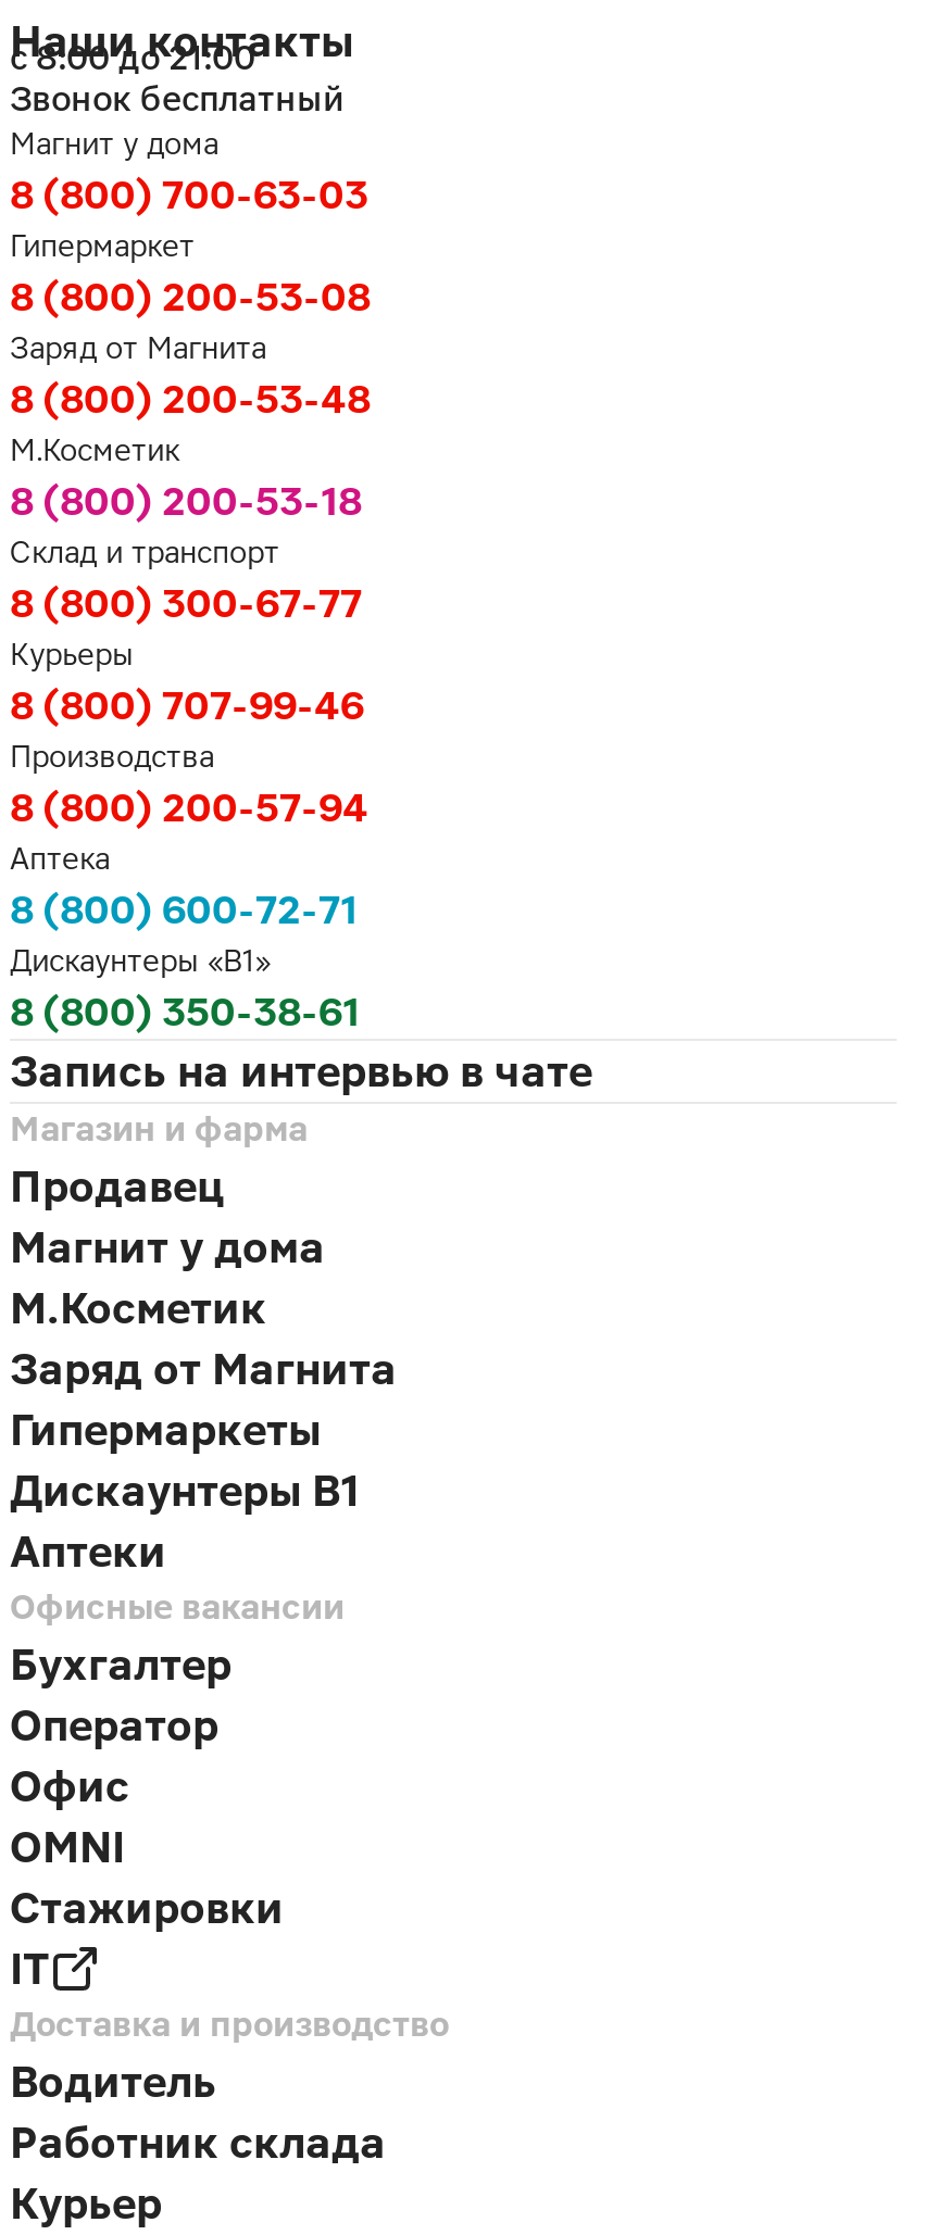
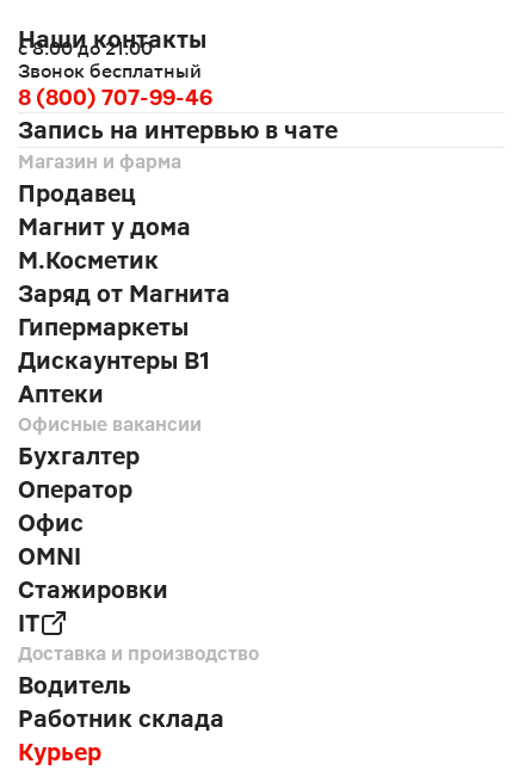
[10,126,371,671] Магнит у дома | 8 (800) 700-63-03 | Гипермаркет | 8 (800) 200-53-08 | Заряд от Магнита | 8 (800) 200-53-48 | М.Косметик | 8 (800) 200-53-18 | Склад и транспорт | 8 (800) 300-67-77 | Курьеры -> none
[10,739,368,1034] Производства | 8 (800) 200-57-94 | Аптека | 8 (800) 600-72-71 | Дискаунтеры «В1» | 8 (800) 350-38-61 -> none

